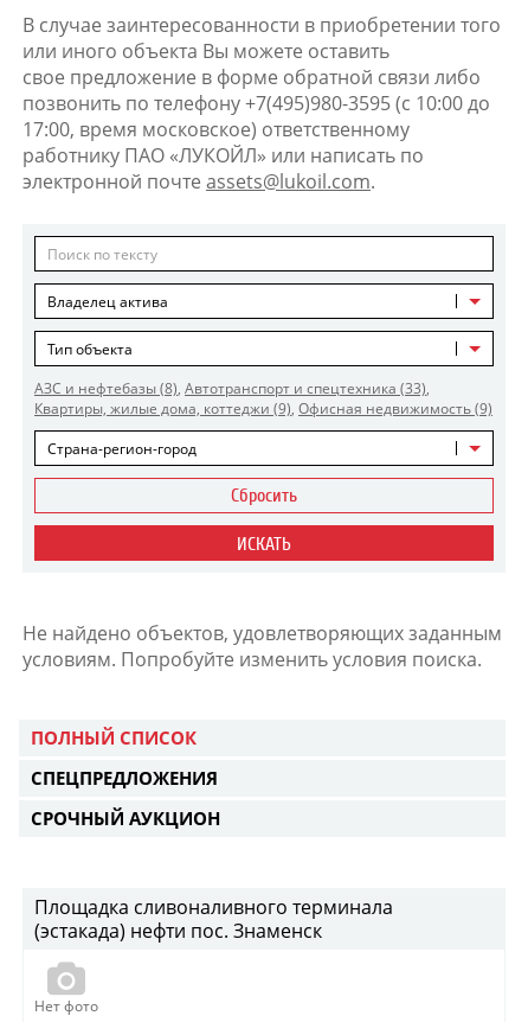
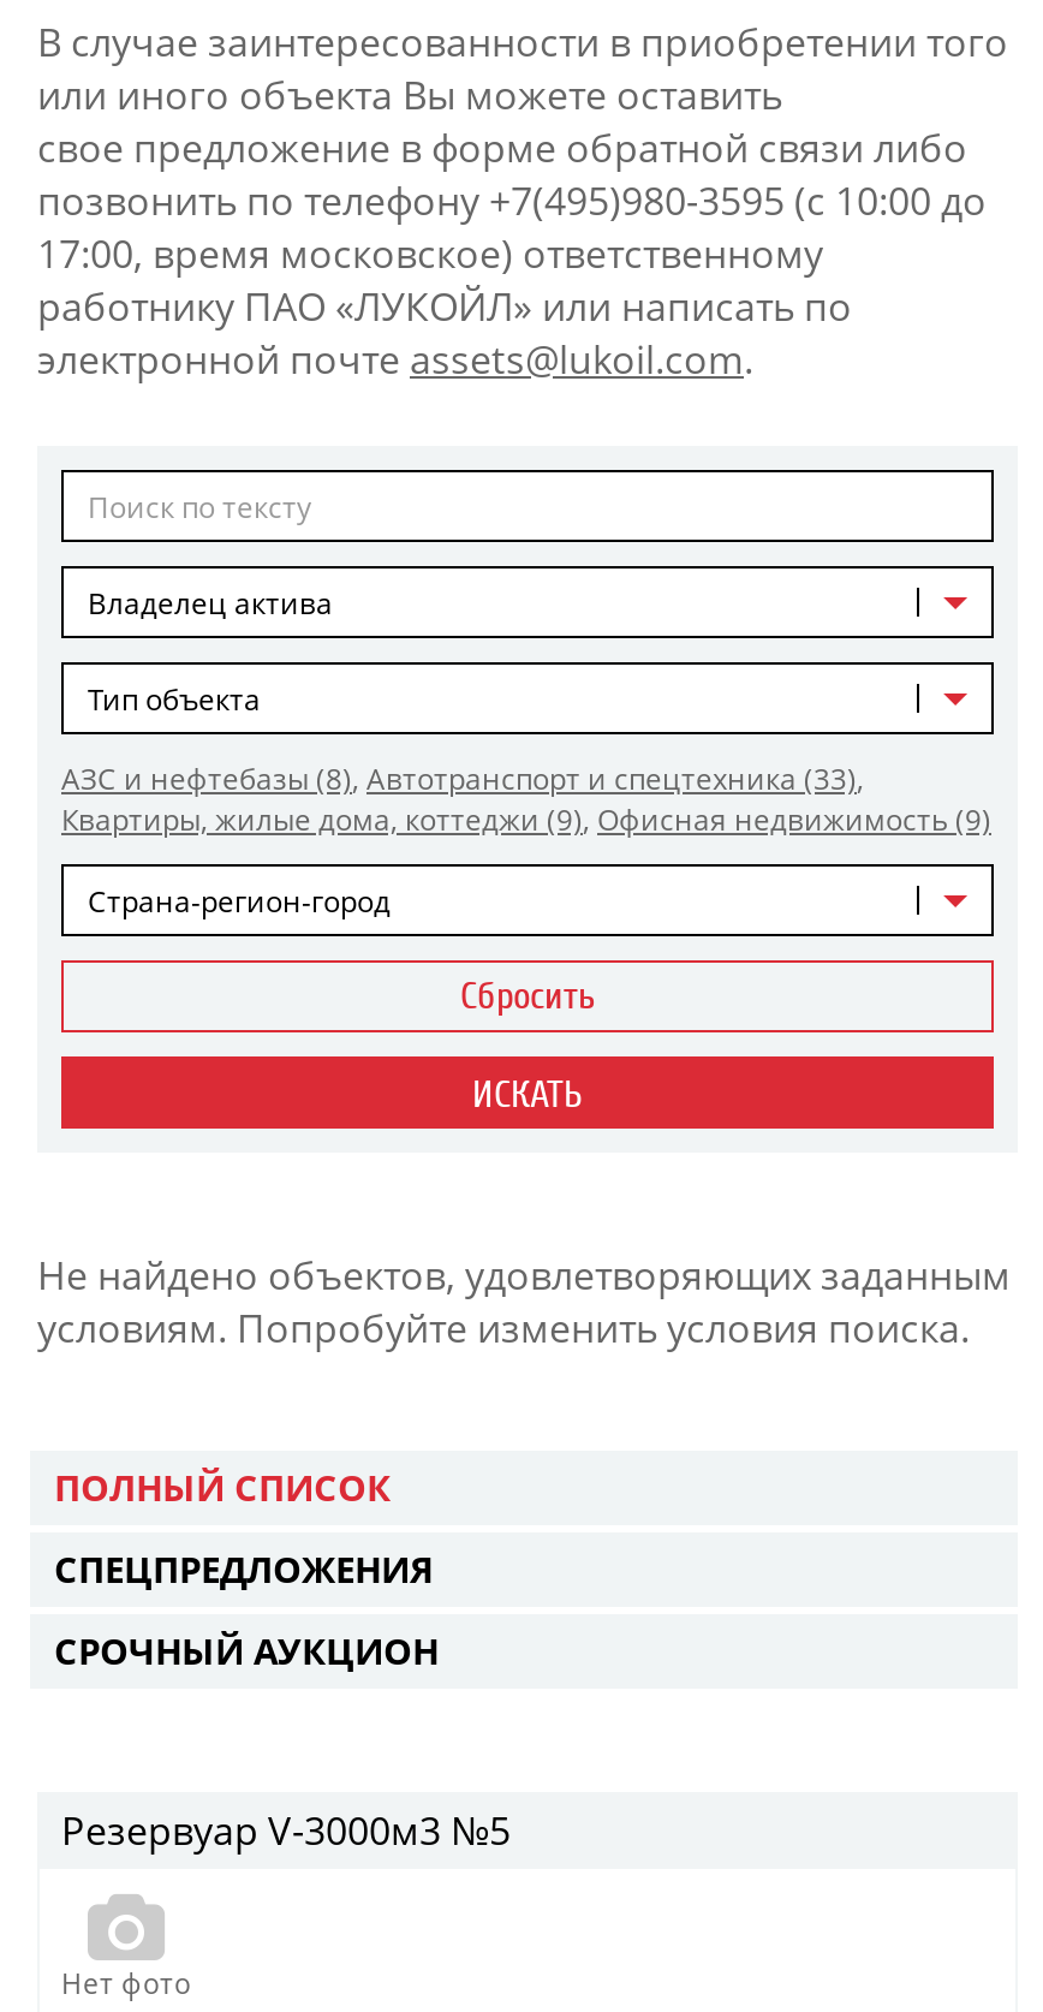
[34,894,393,944] Площадка сливоналивного терминала | (эстакада) нефти пос. Знаменск -> [61,1804,511,1857] Резервуар V-3000м3 №5

